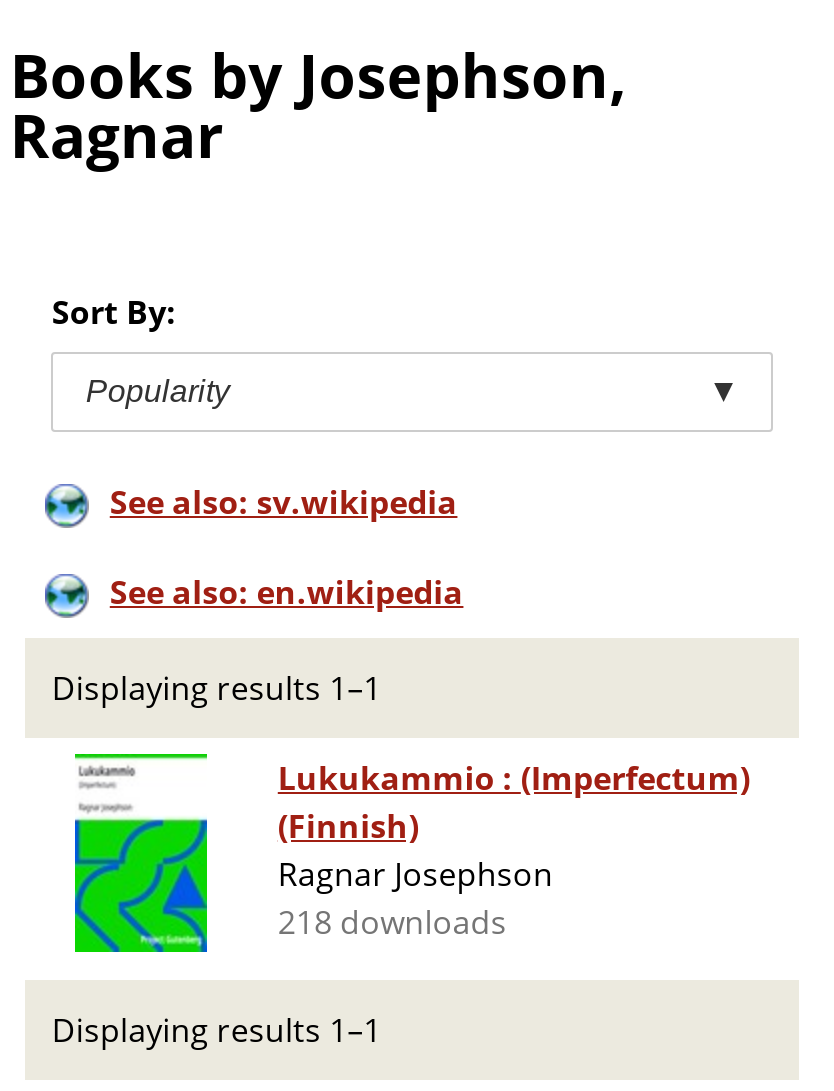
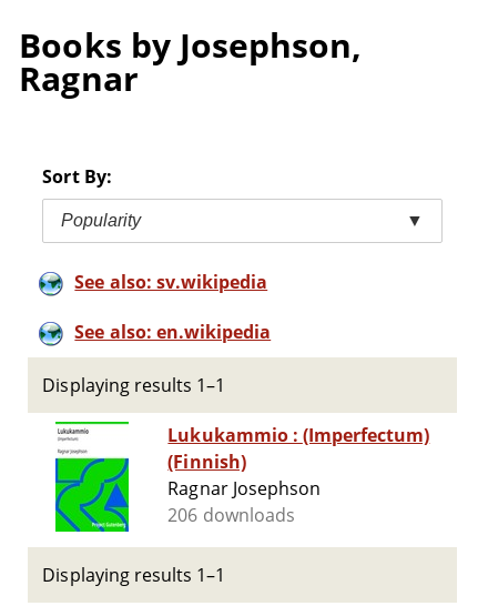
[278,900,507,944] 218 downloads -> [168,503,295,527] 206 downloads

